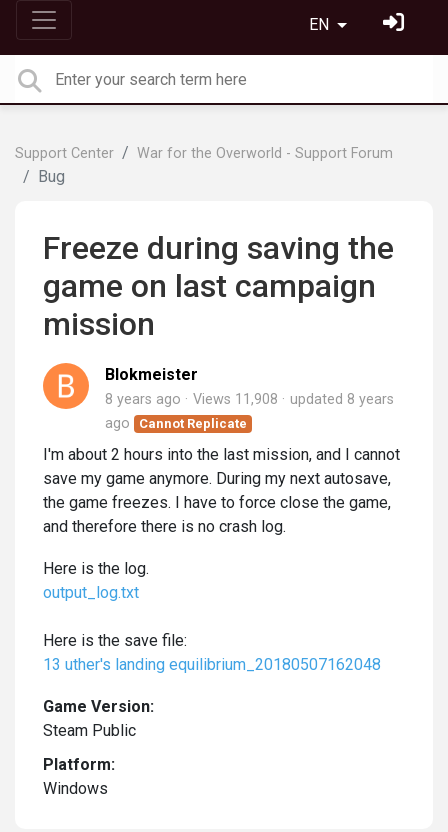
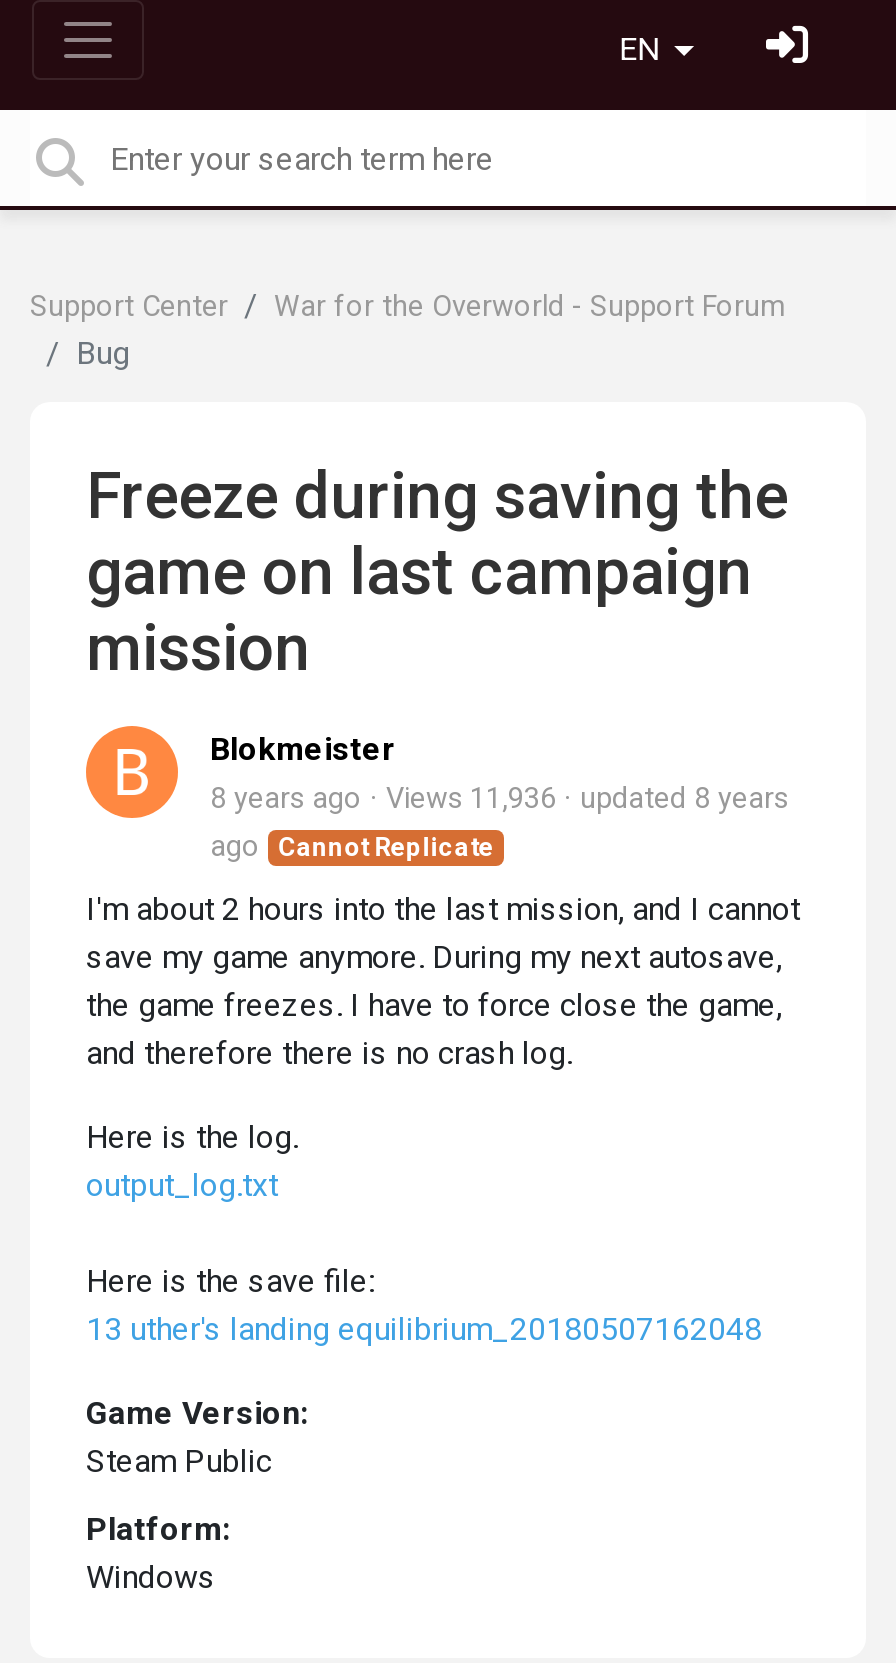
[105,391,394,408] 8 years ago Views 11,908 updated 8 years -> [210,782,788,816] 8 years ago Views 11,936 updated 8 years

